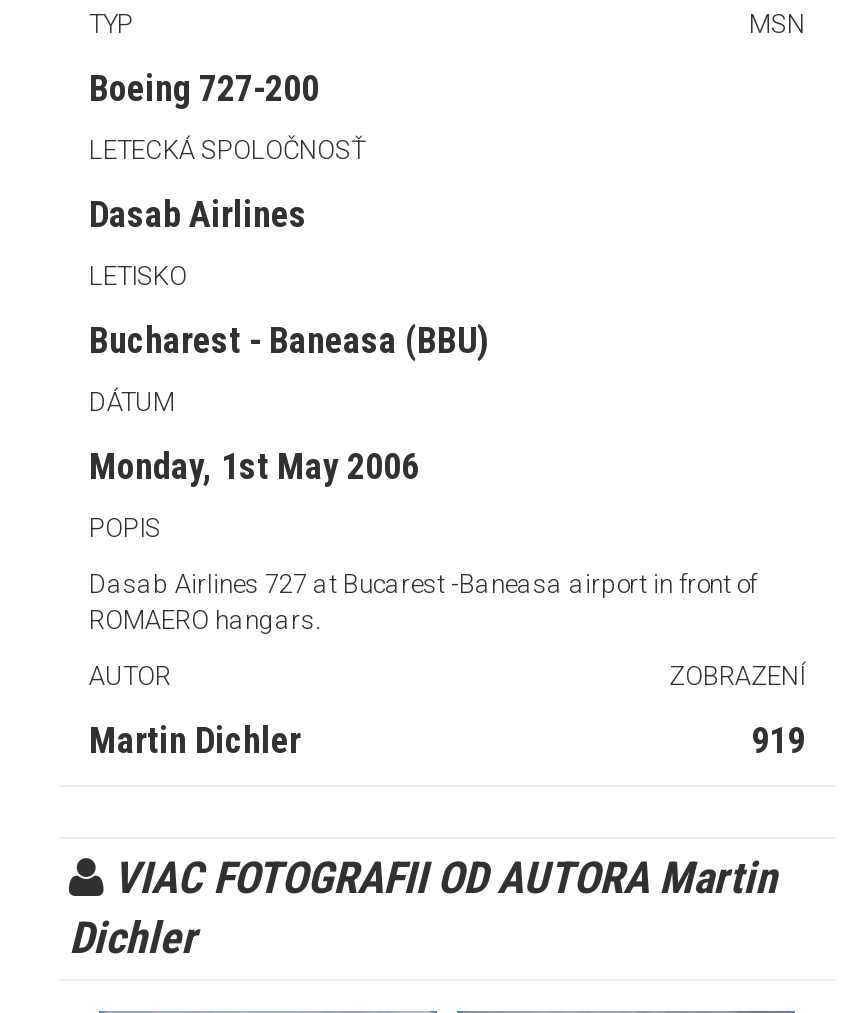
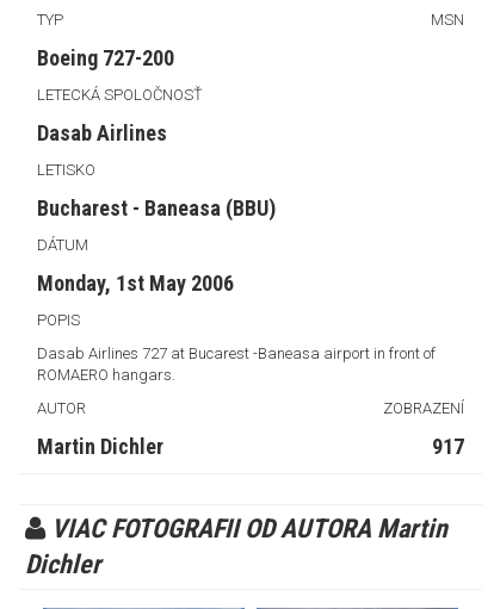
[751,720,805,762] 919 -> [432,434,464,459] 917

